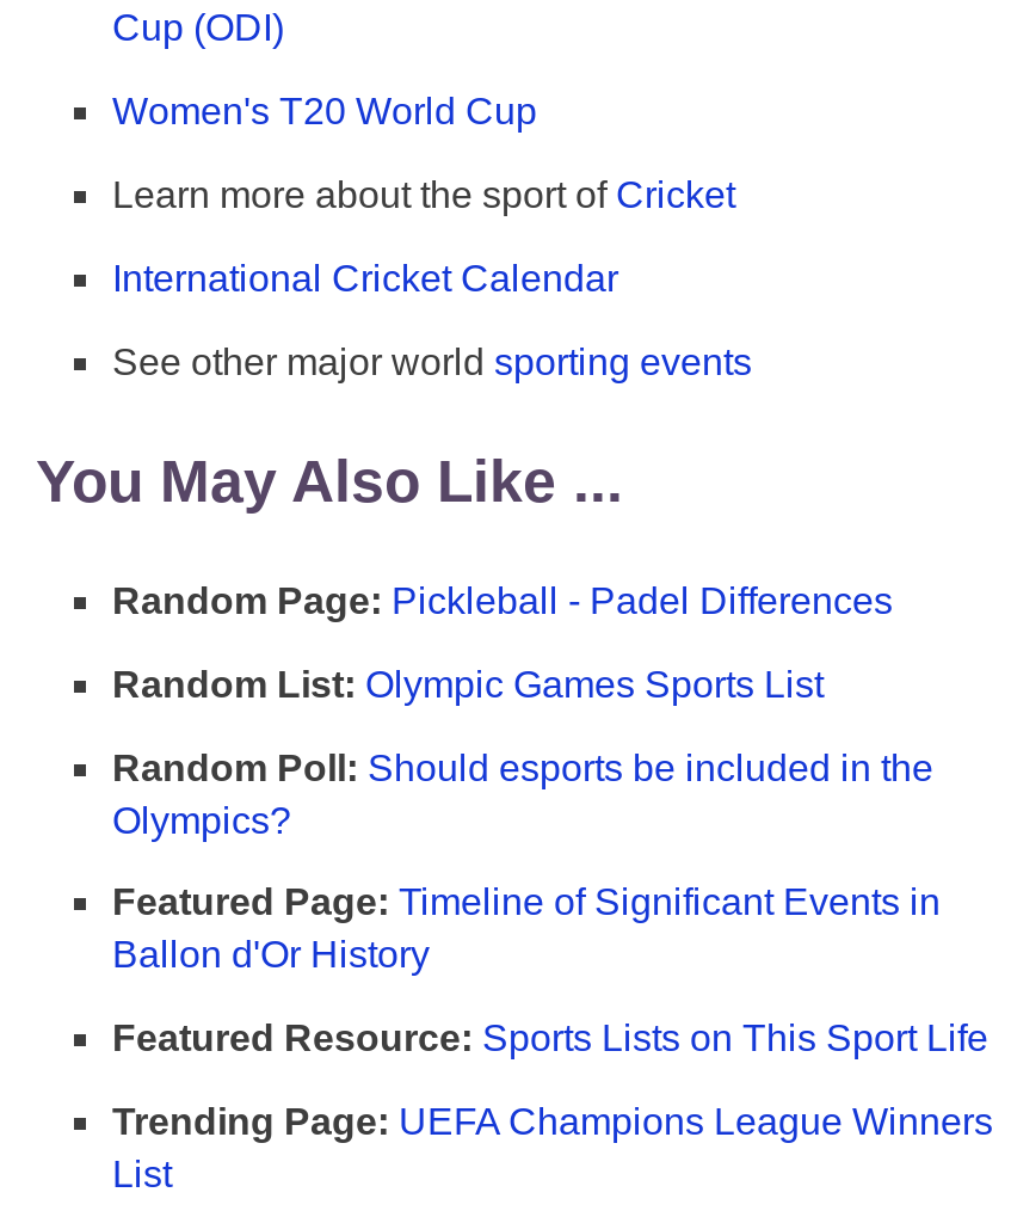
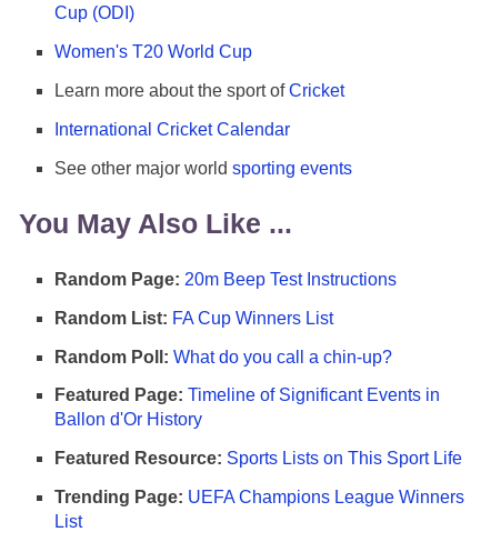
[112,581,893,621] Random Page: Pickleball - Padel Differences -> [54,270,397,289] Random Page: 20m Beep Test Instructions
[112,664,824,704] Random List: Olympic Games Sports List -> [54,309,333,328] Random List: FA Cup Winners List
[112,747,933,840] Random Poll: Should esports be included in the | Olympics? -> [54,347,392,366] Random Poll: What do you call a chin-up?

